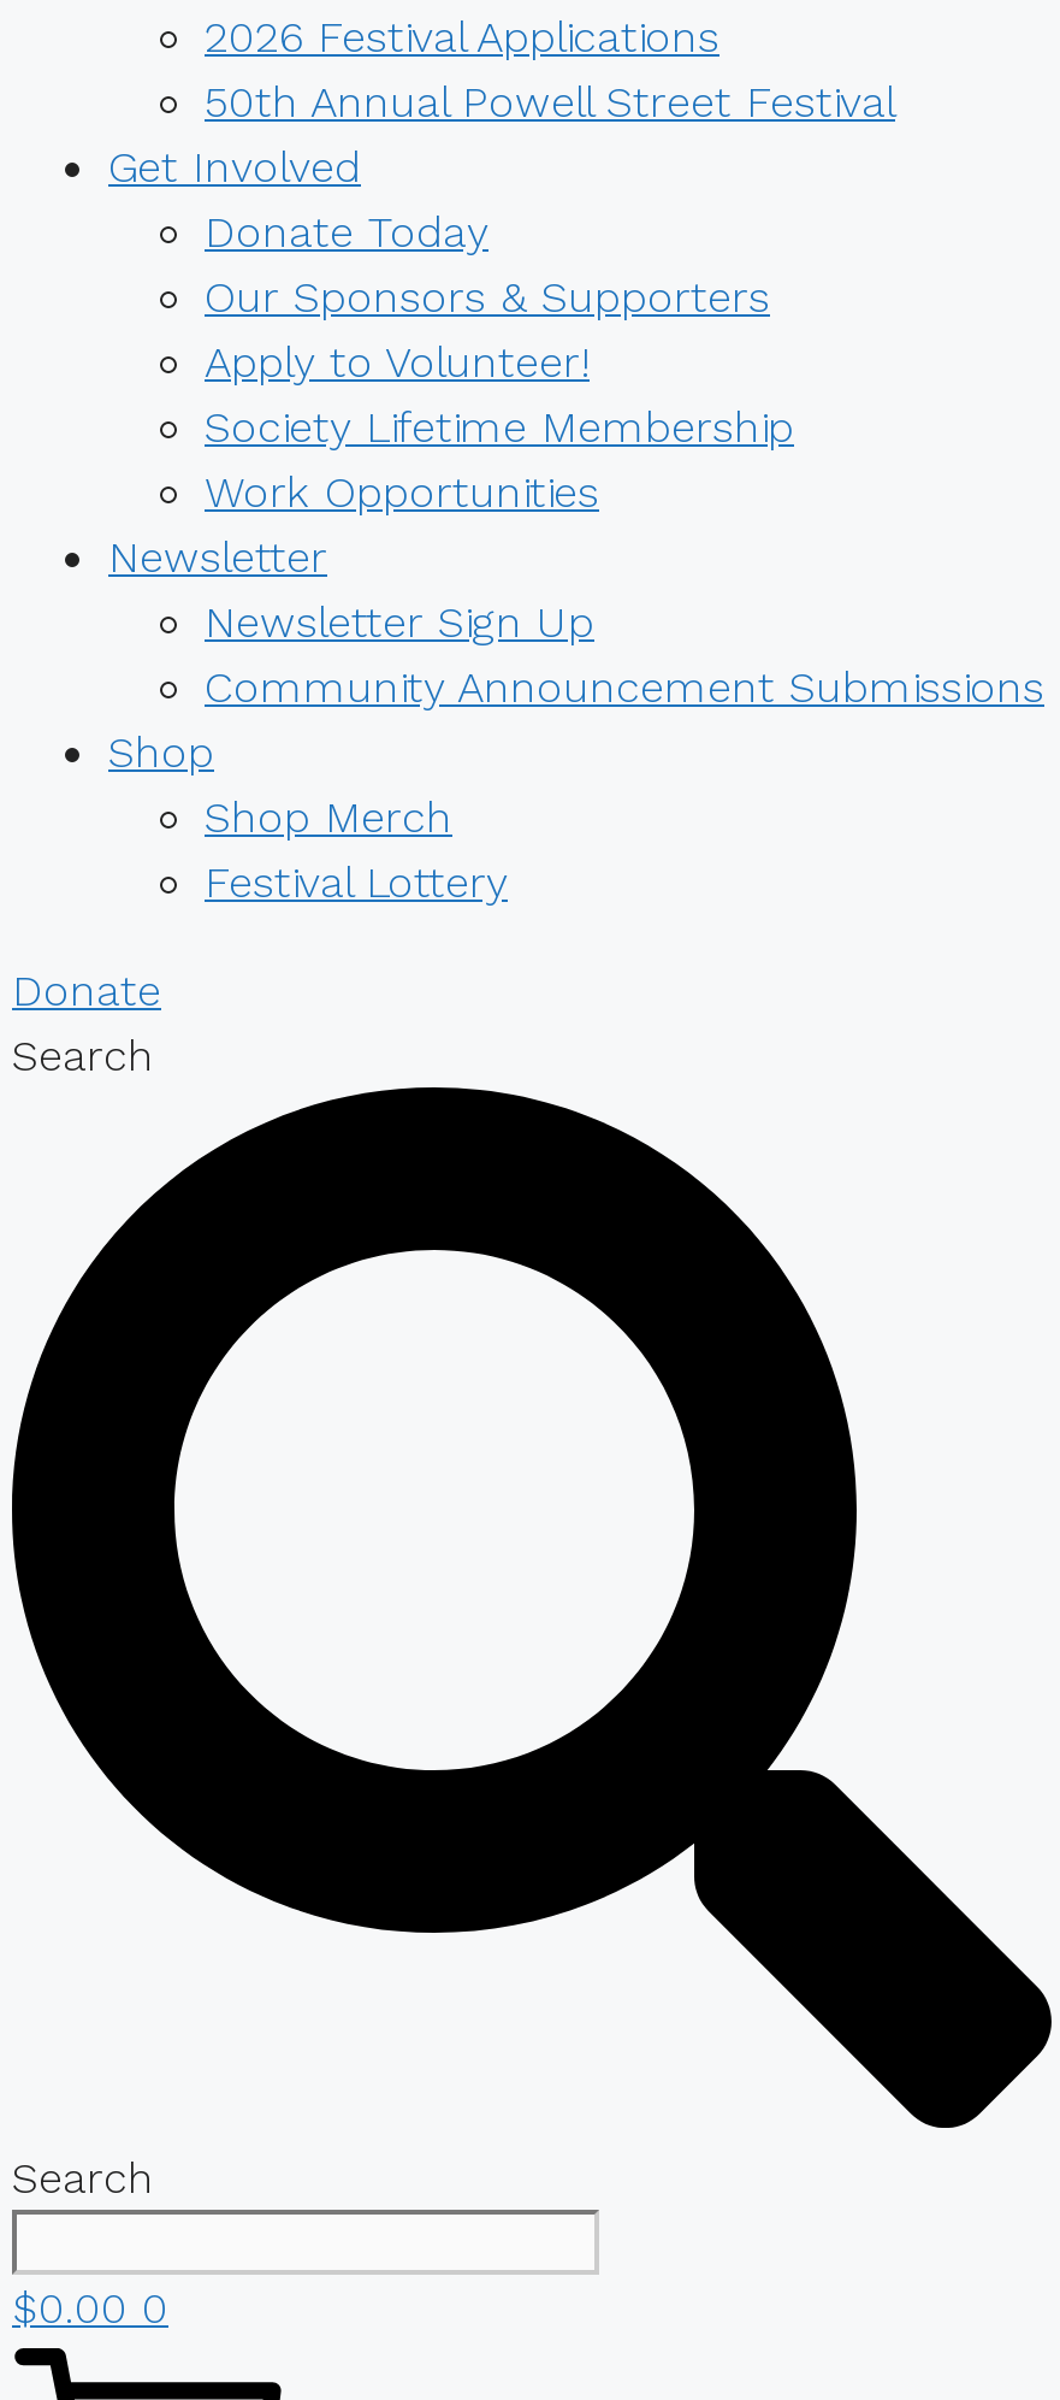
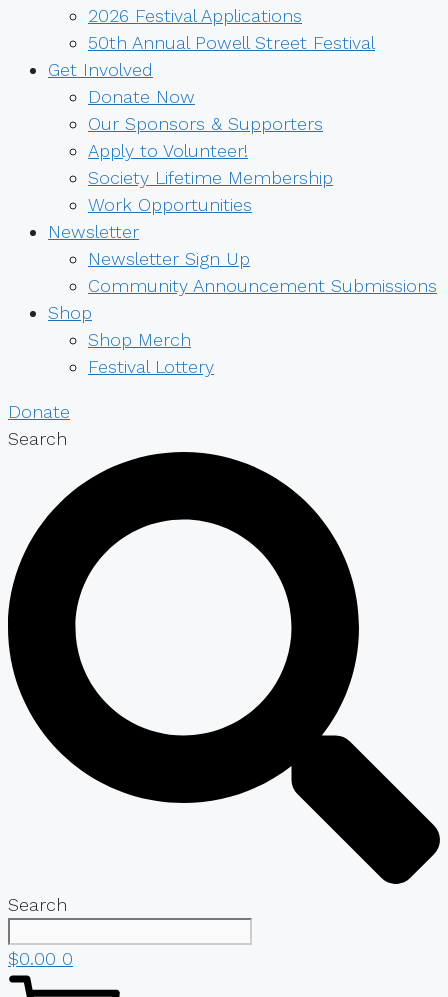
[205,205,488,256] Donate Today -> [88,86,195,107] Donate Now

